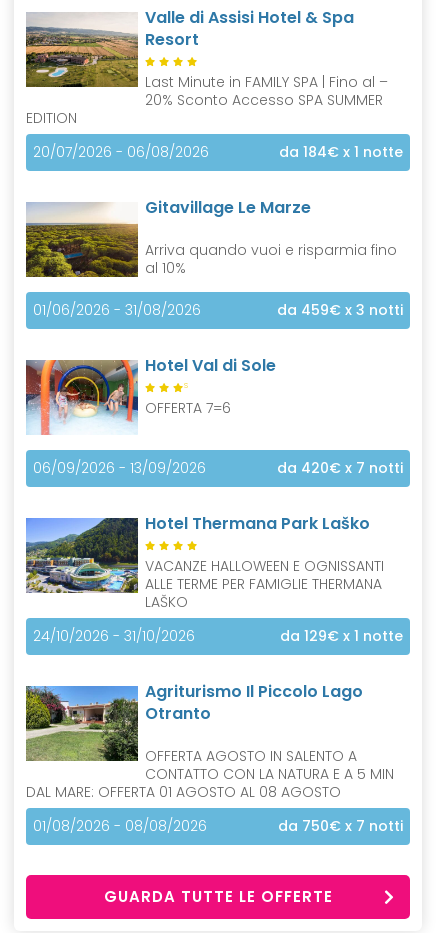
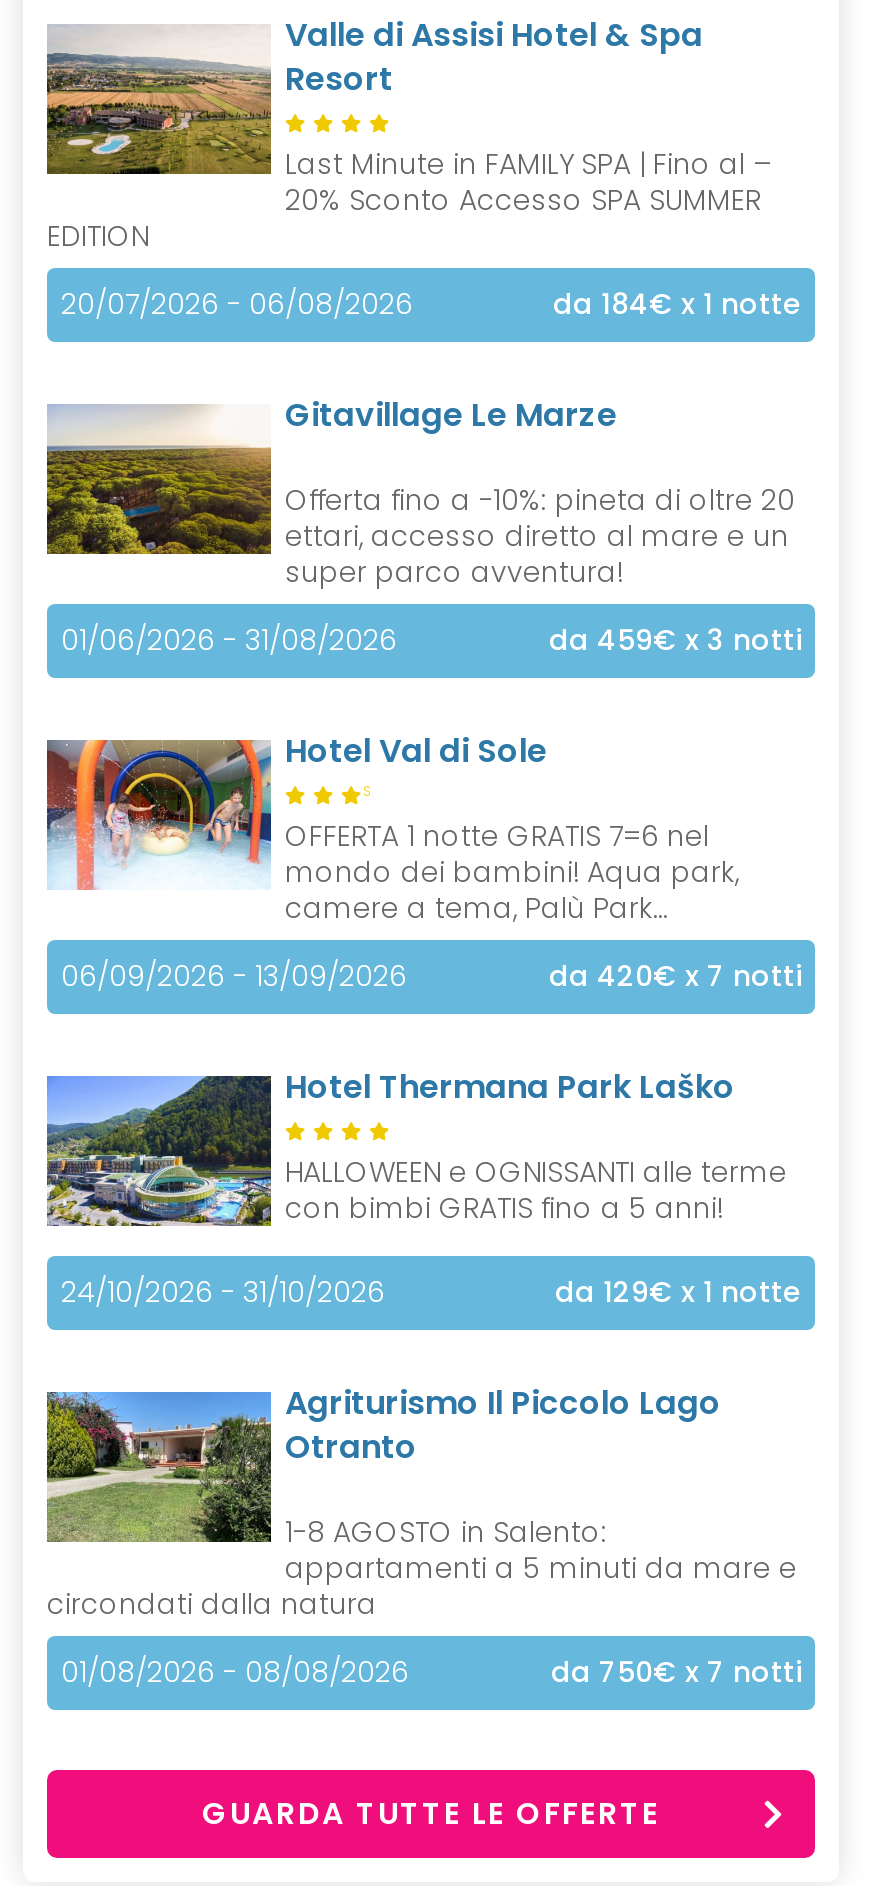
[145,240,397,278] Arriva quando vuoi e risparmia fino | al 10% -> [285,481,795,593] Offerta fino a -10%: pineta di oltre 20 | ettari, accesso diretto al mare e un | super parco avventura!
[145,398,231,418] OFFERTA 7=6 -> [285,817,739,929] OFFERTA 1 notte GRATIS 7=6 nel | mondo dei bambini! Aqua park, | camere a tema, Palù Park…
[145,556,384,612] VACANZE HALLOWEEN E OGNISSANTI | ALLE TERME PER FAMIGLIE THERMANA | LAŠKO -> [285,1153,787,1229] HALLOWEEN e OGNISSANTI alle terme | con bimbi GRATIS fino a 5 anni!
[26,746,394,802] OFFERTA AGOSTO IN SALENTO A | CONTATTO CON LA NATURA E A 5 MIN | DAL MARE: OFFERTA 01 AGOSTO AL 08 AGOSTO -> [47,1512,797,1624] 1-8 AGOSTO in Salento: | appartamenti a 5 minuti da mare e | circondati dalla natura

